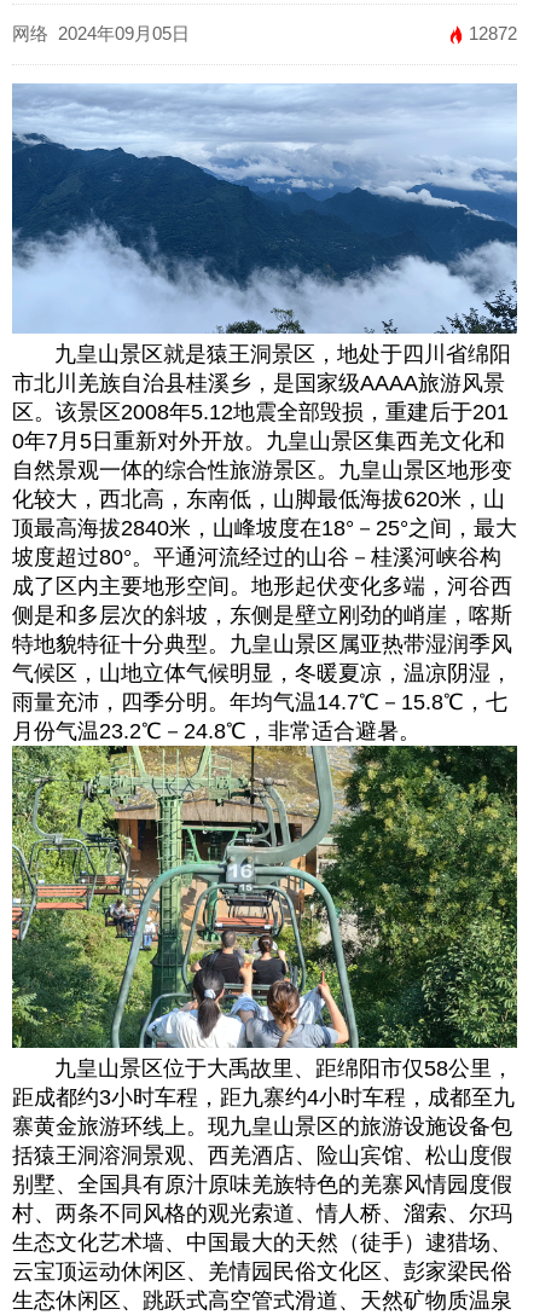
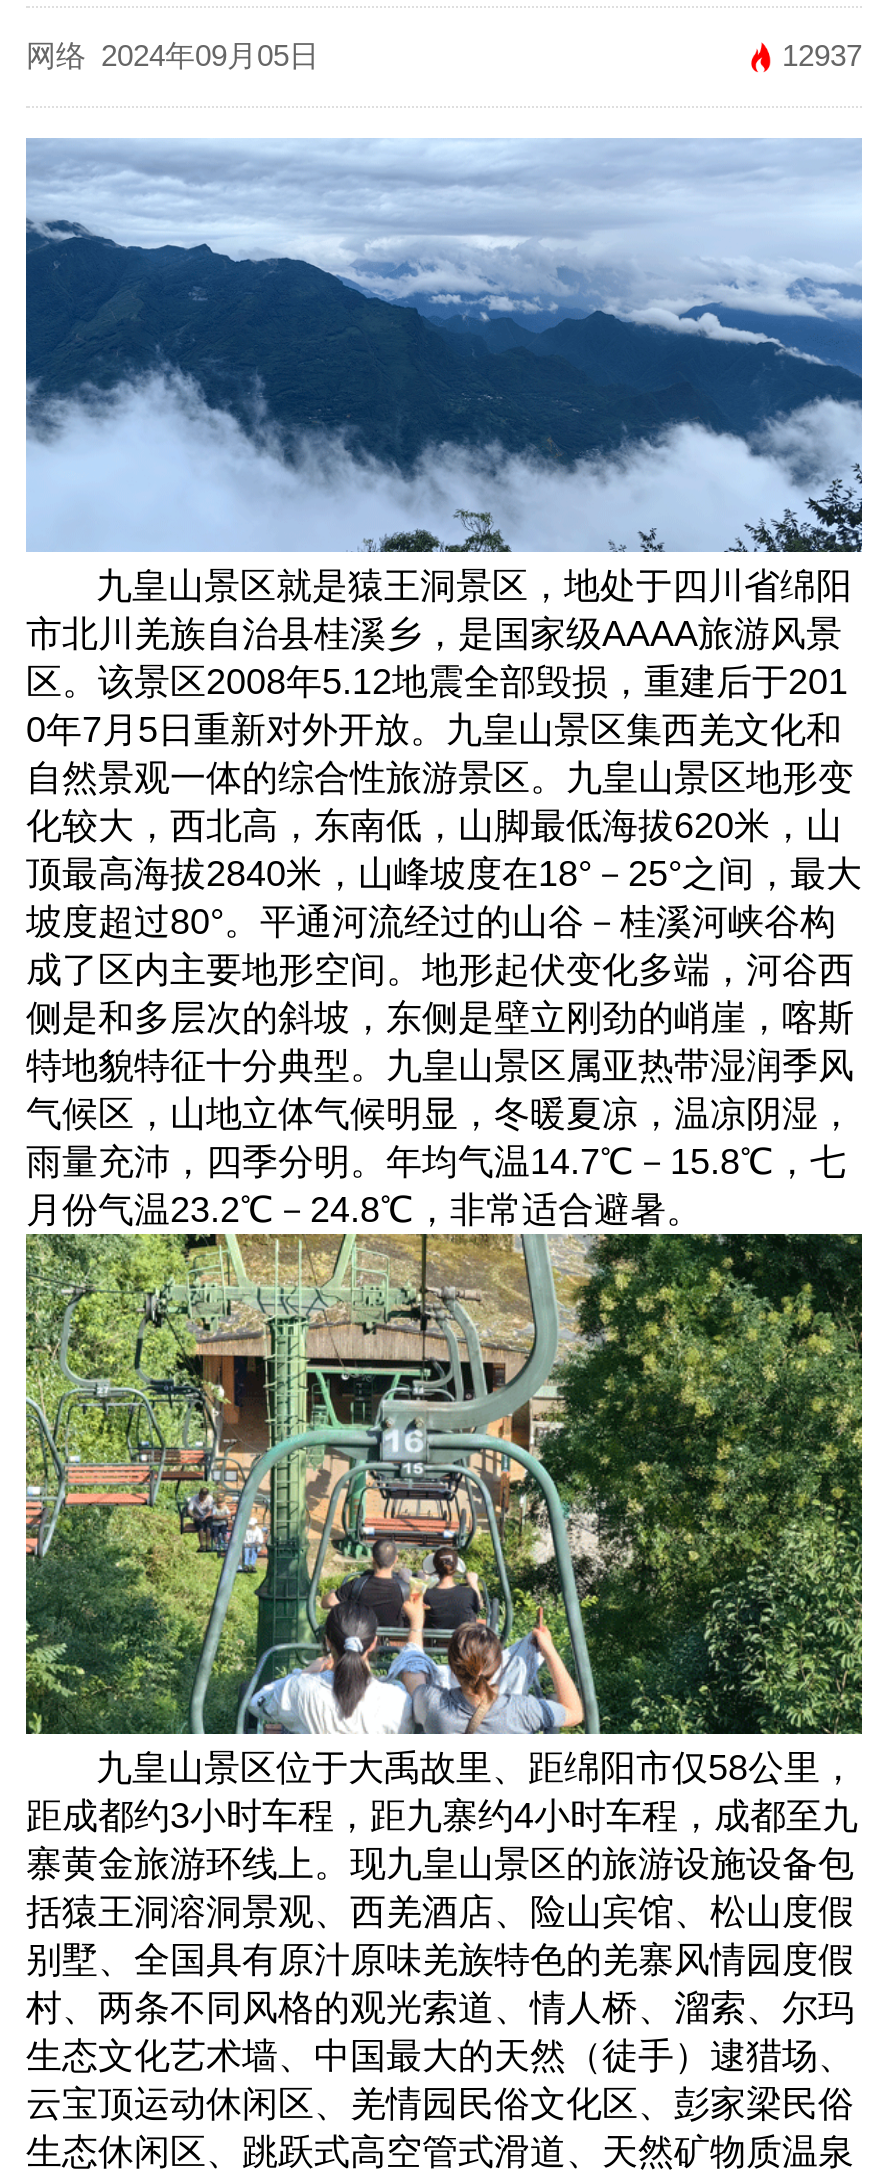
[469,22,517,43] 12872 -> [782,37,862,71] 12937

